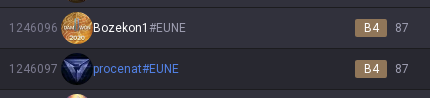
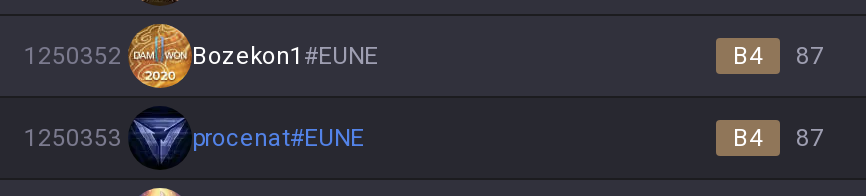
[9,21,58,35] 1246096 -> [24,42,122,70] 1250352
[9,62,58,76] 1246097 -> [24,124,122,152] 1250353

